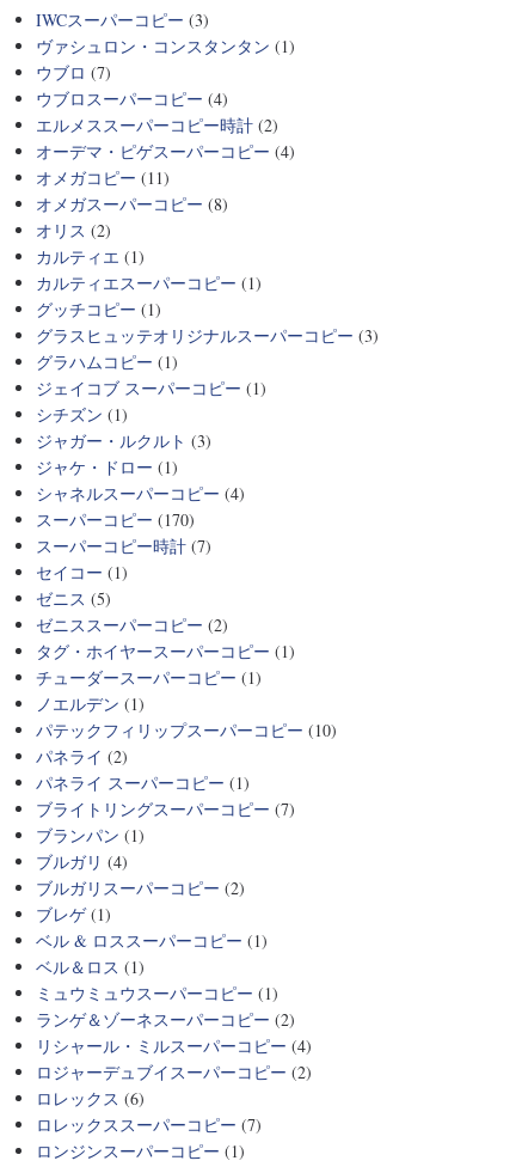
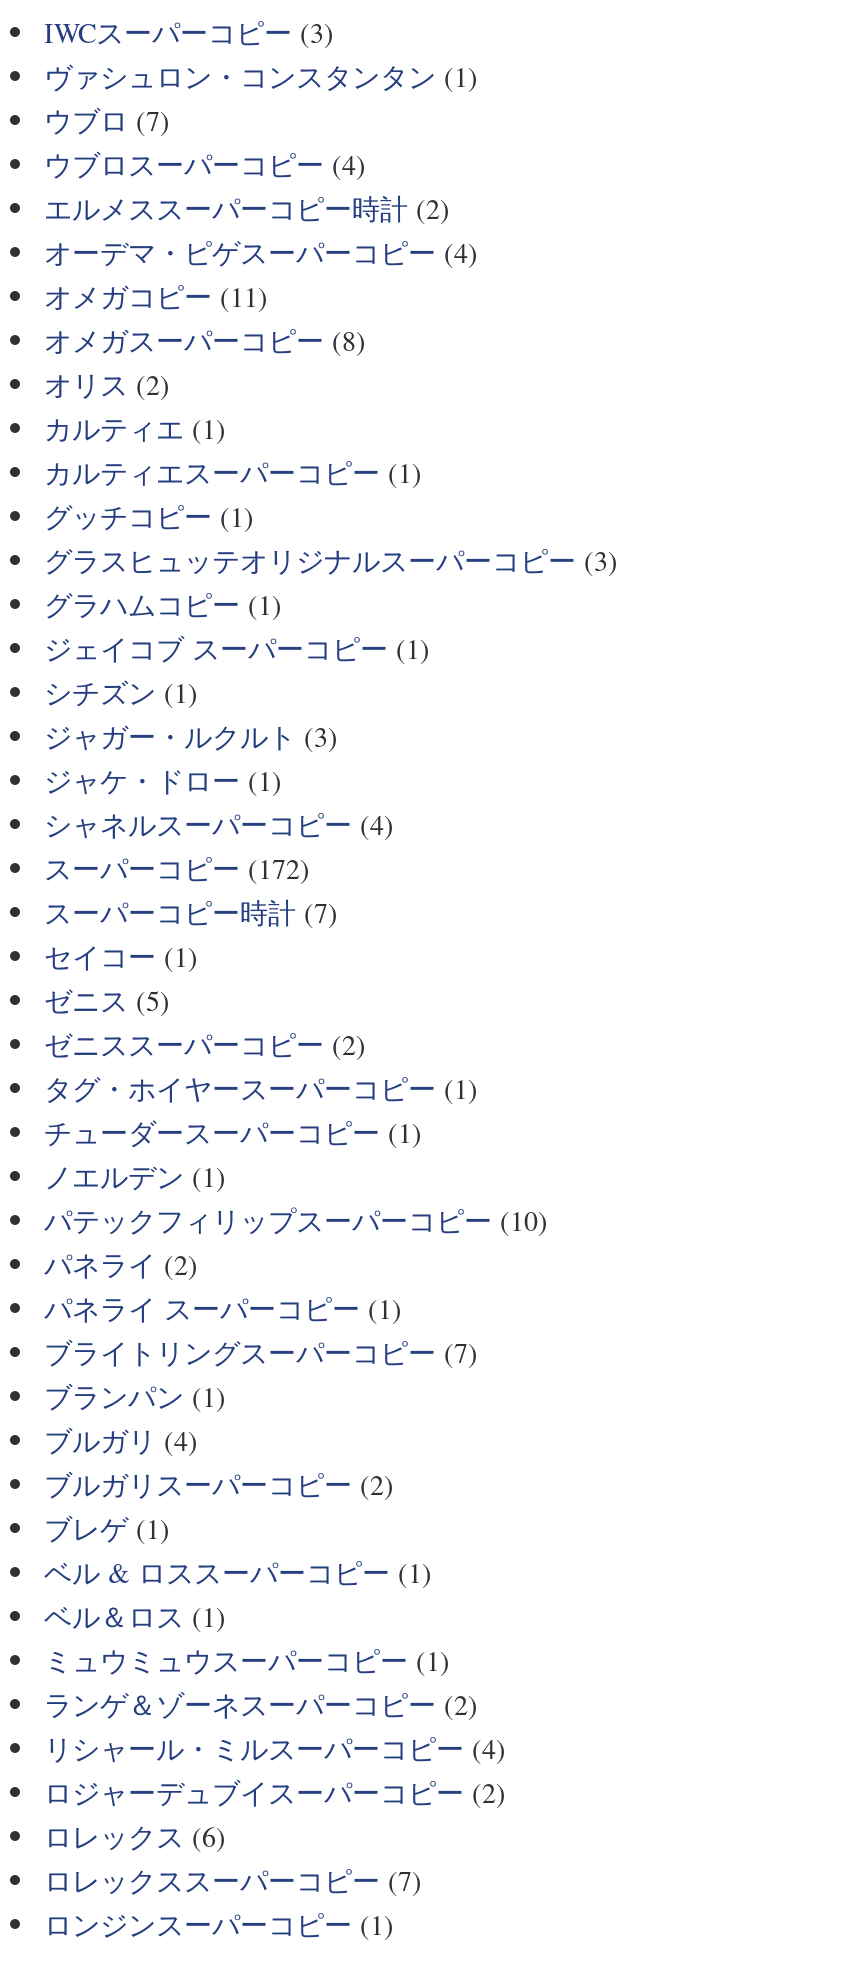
[36,508,195,530] スーパーコピー(170) -> [44,848,310,886] スーパーコピー(172)

